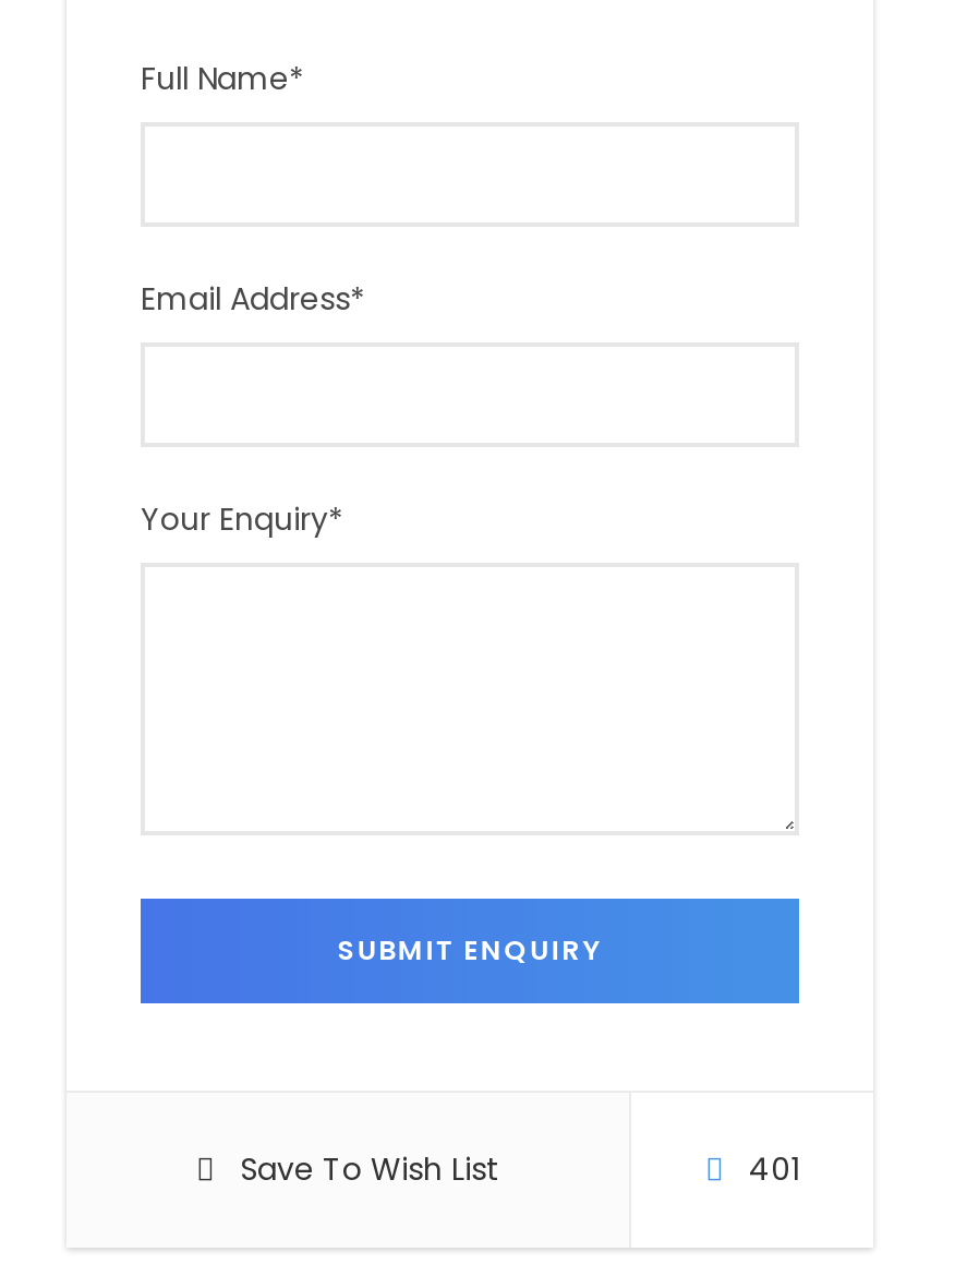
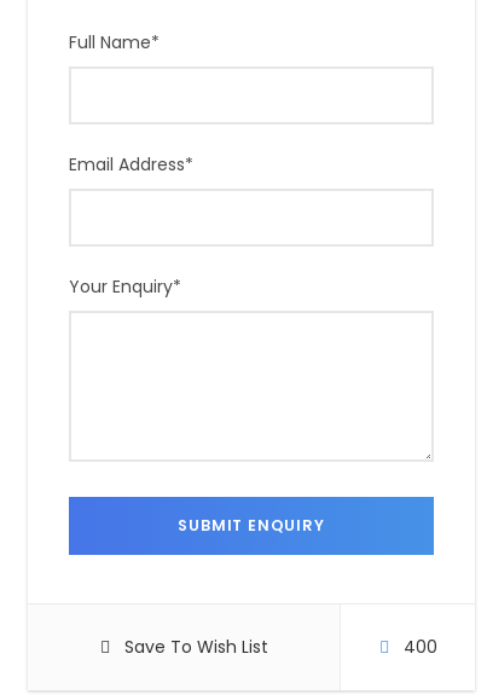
[749,1148,799,1191] 401 -> [403,635,437,659] 400

